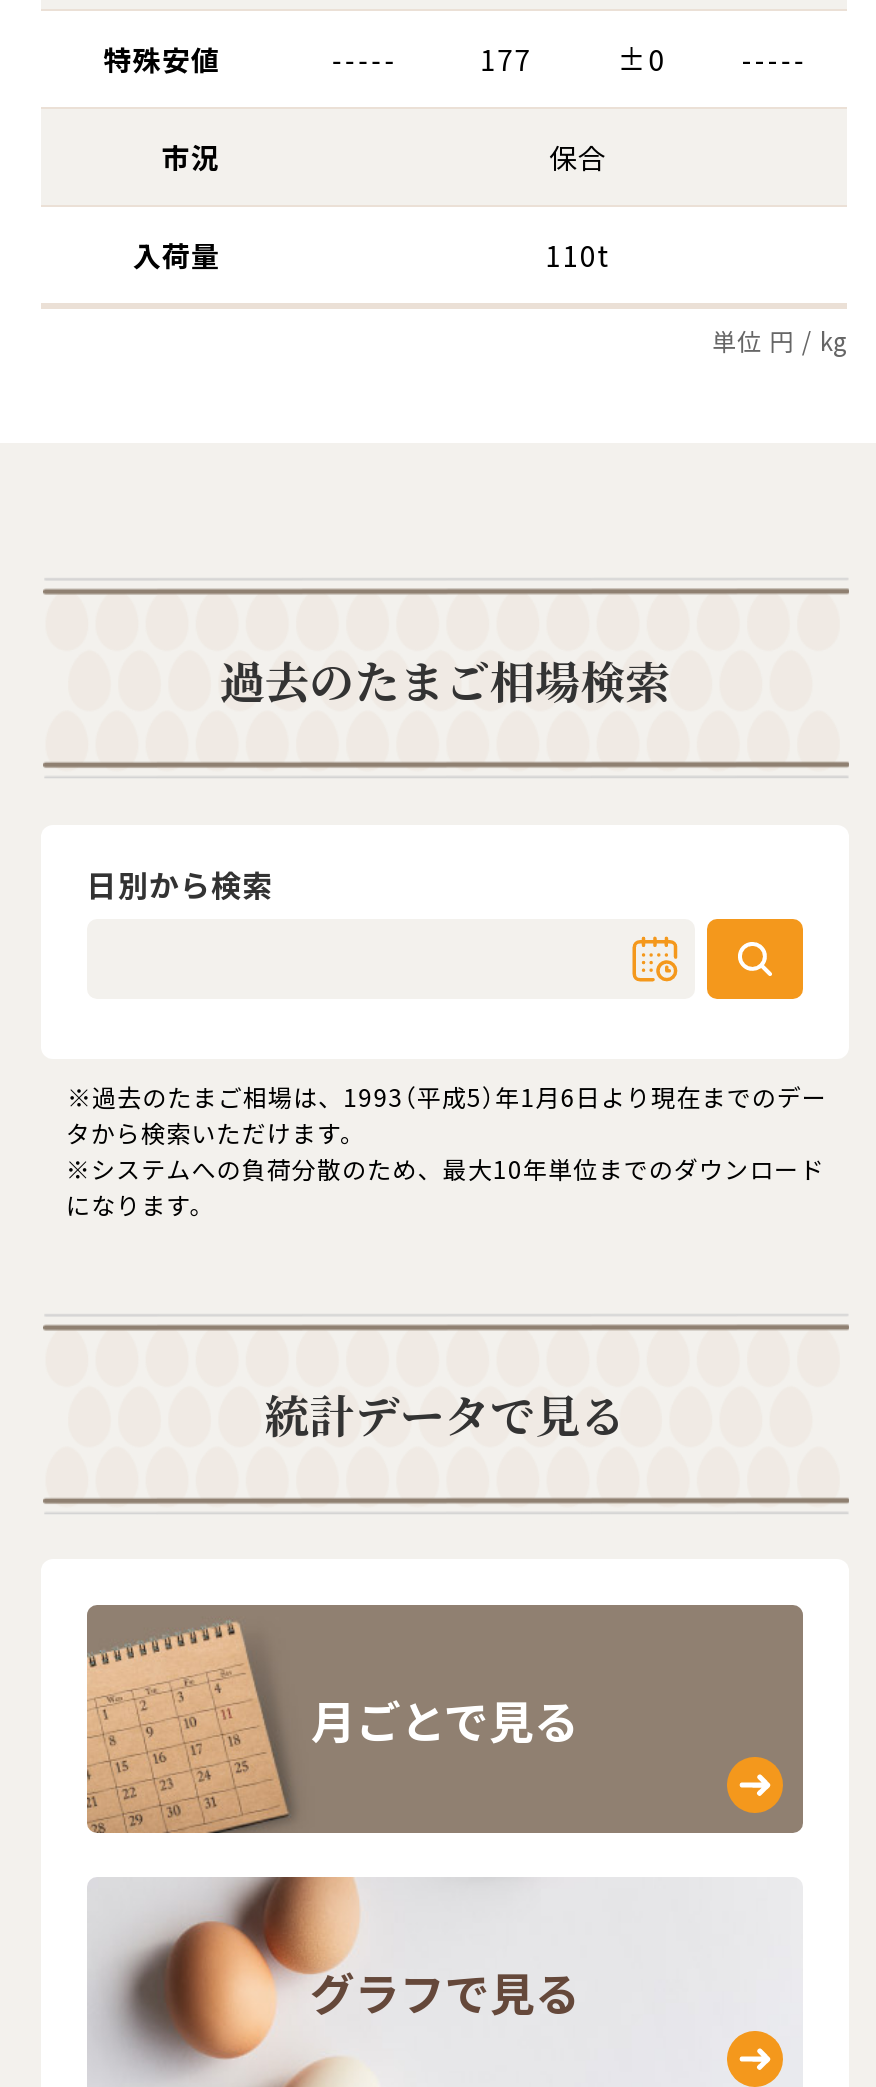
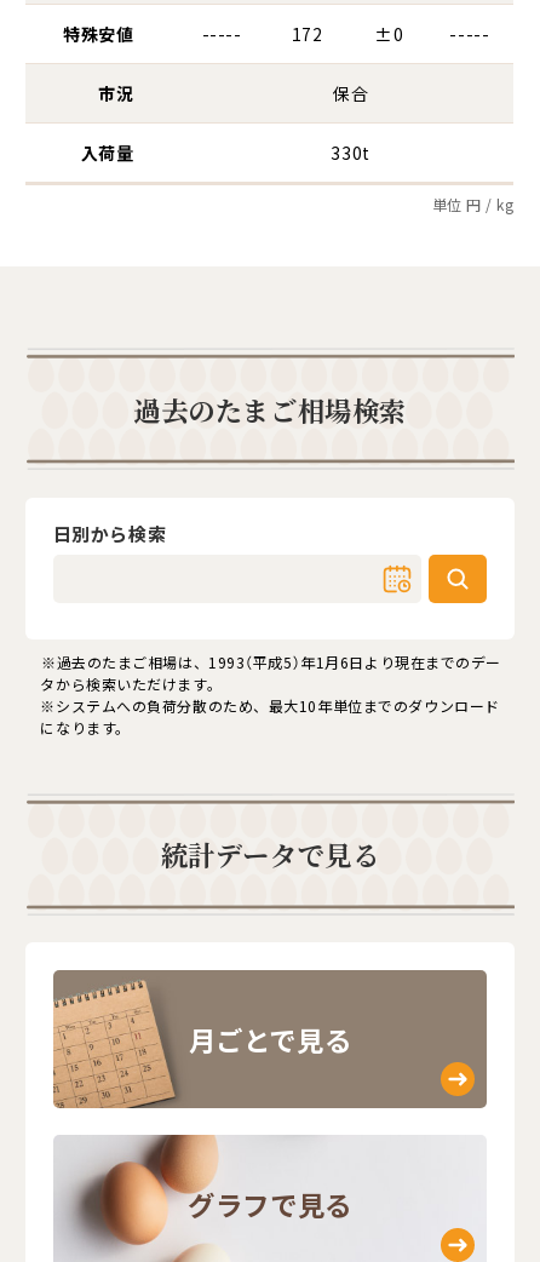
[480,39,532,79] 177 -> [291,22,323,46] 172
[546,235,610,275] 110t -> [331,140,370,165] 330t

